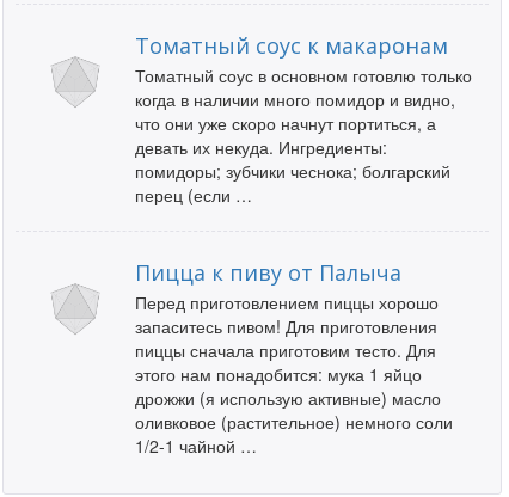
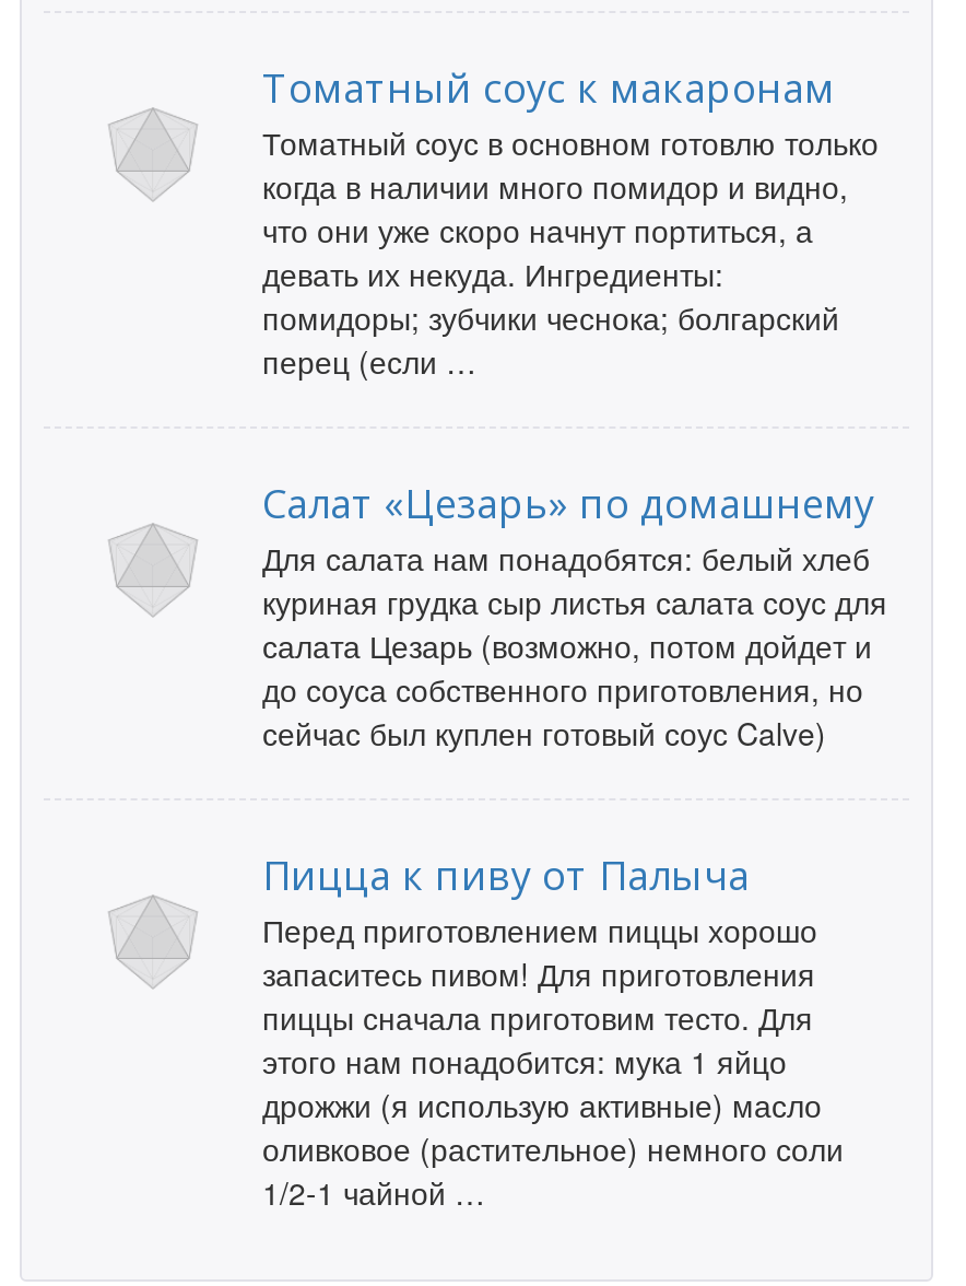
none -> [262,477,887,755] Салат «Цезарь» по домашнему | Для салата нам понадобятся: белый хлеб | куриная грудка сыр листья салата соус для | салата Цезарь (возможно, потом дойдет и | до соуса собственного приготовления, но | сейчас был куплен готовый соус Calve)

